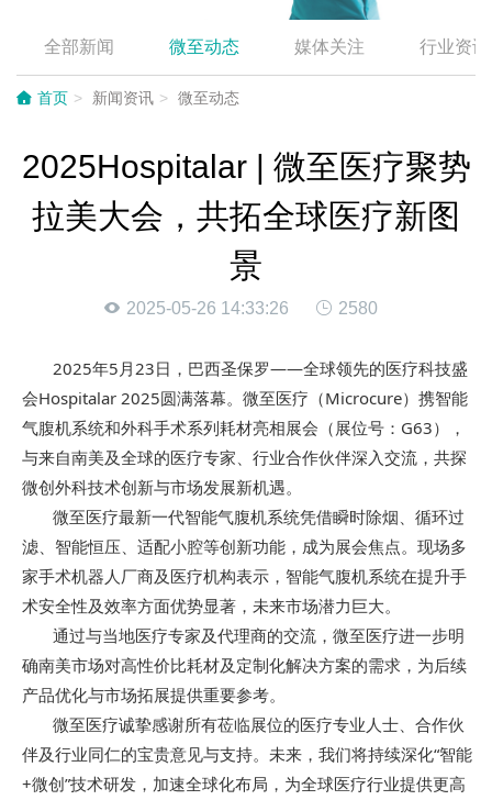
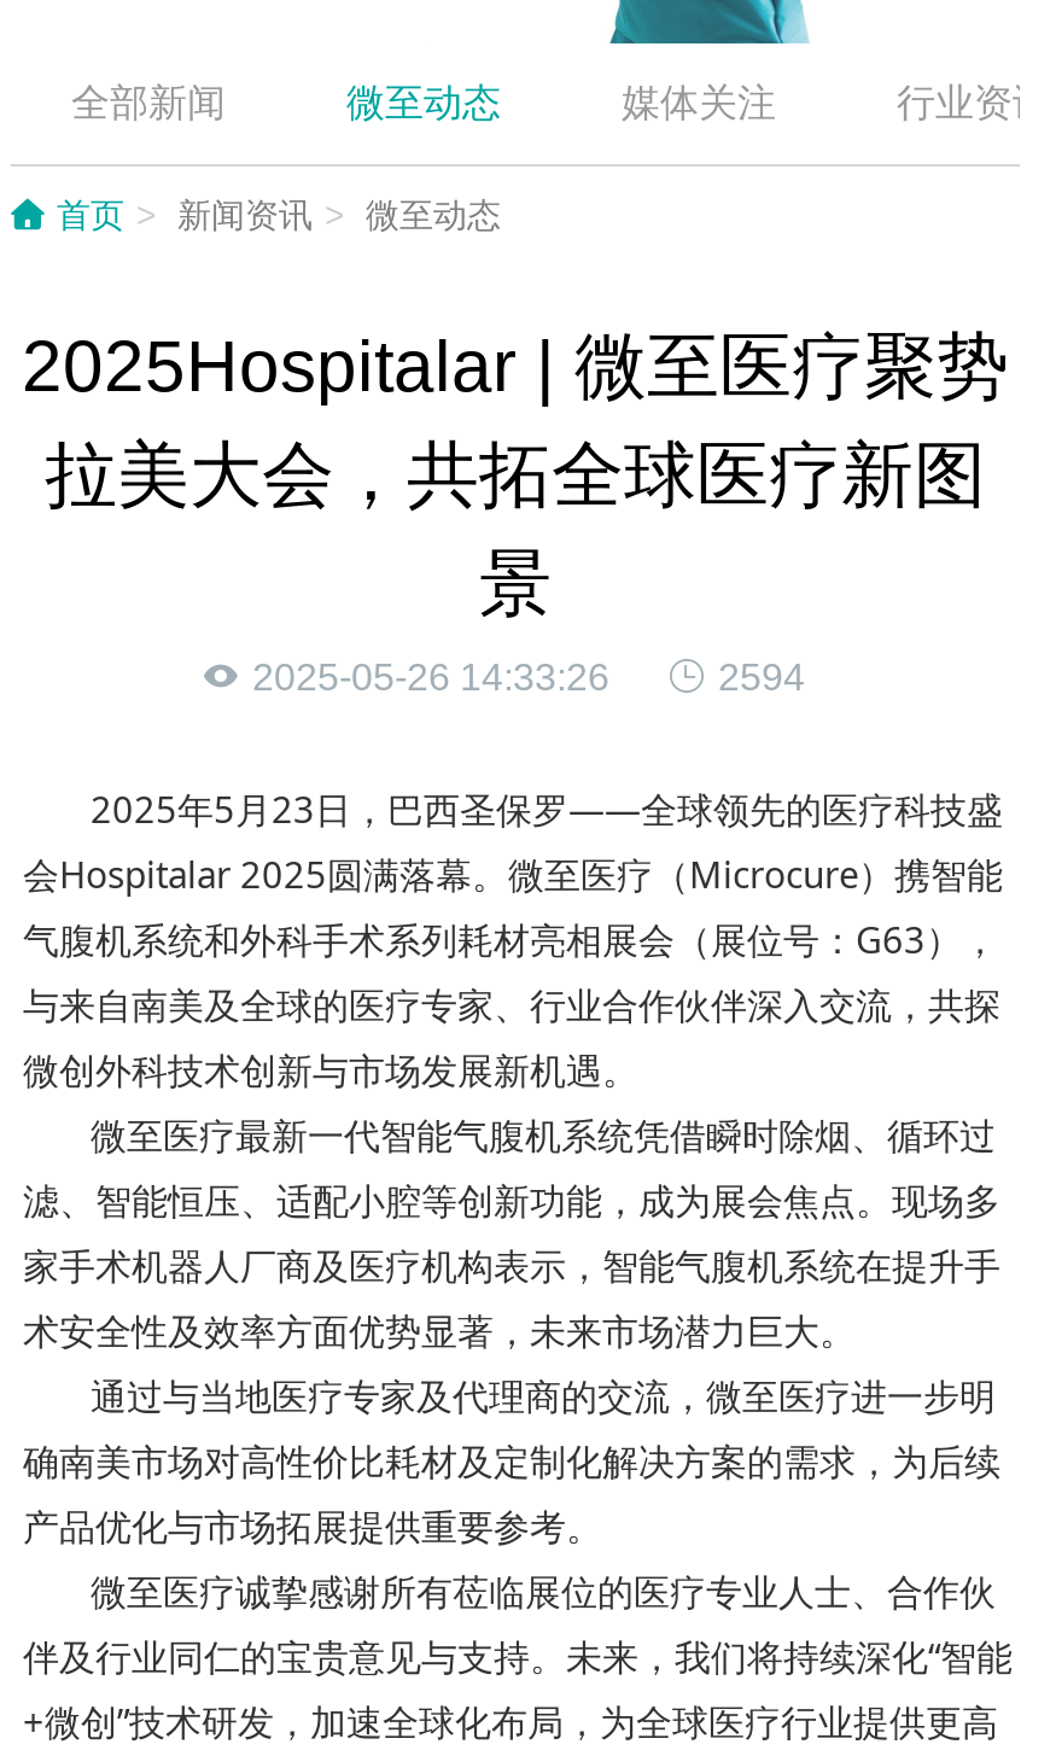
[338,299,378,317] 2580 -> [718,656,805,697] 2594

